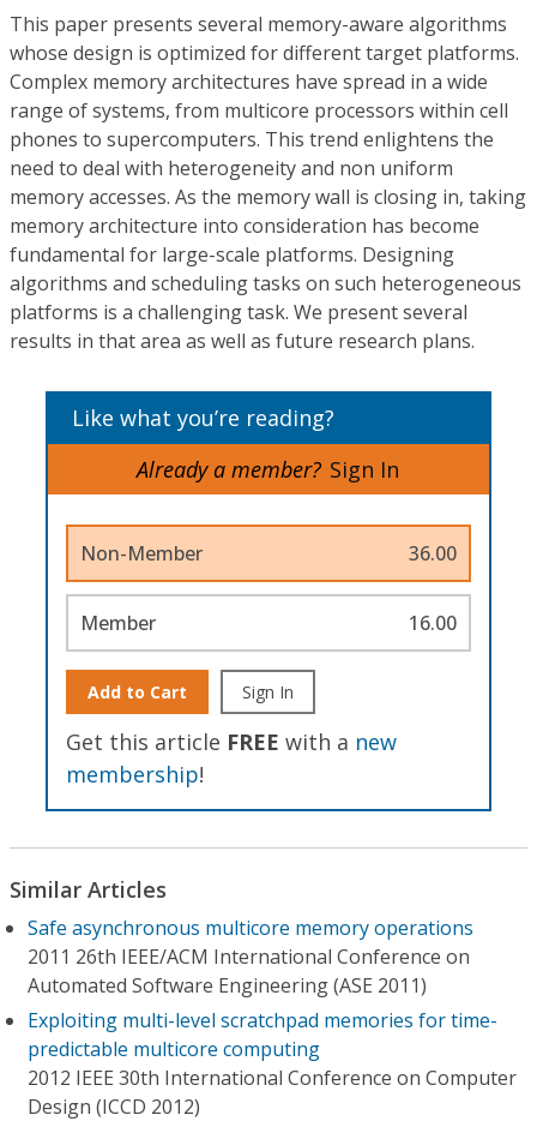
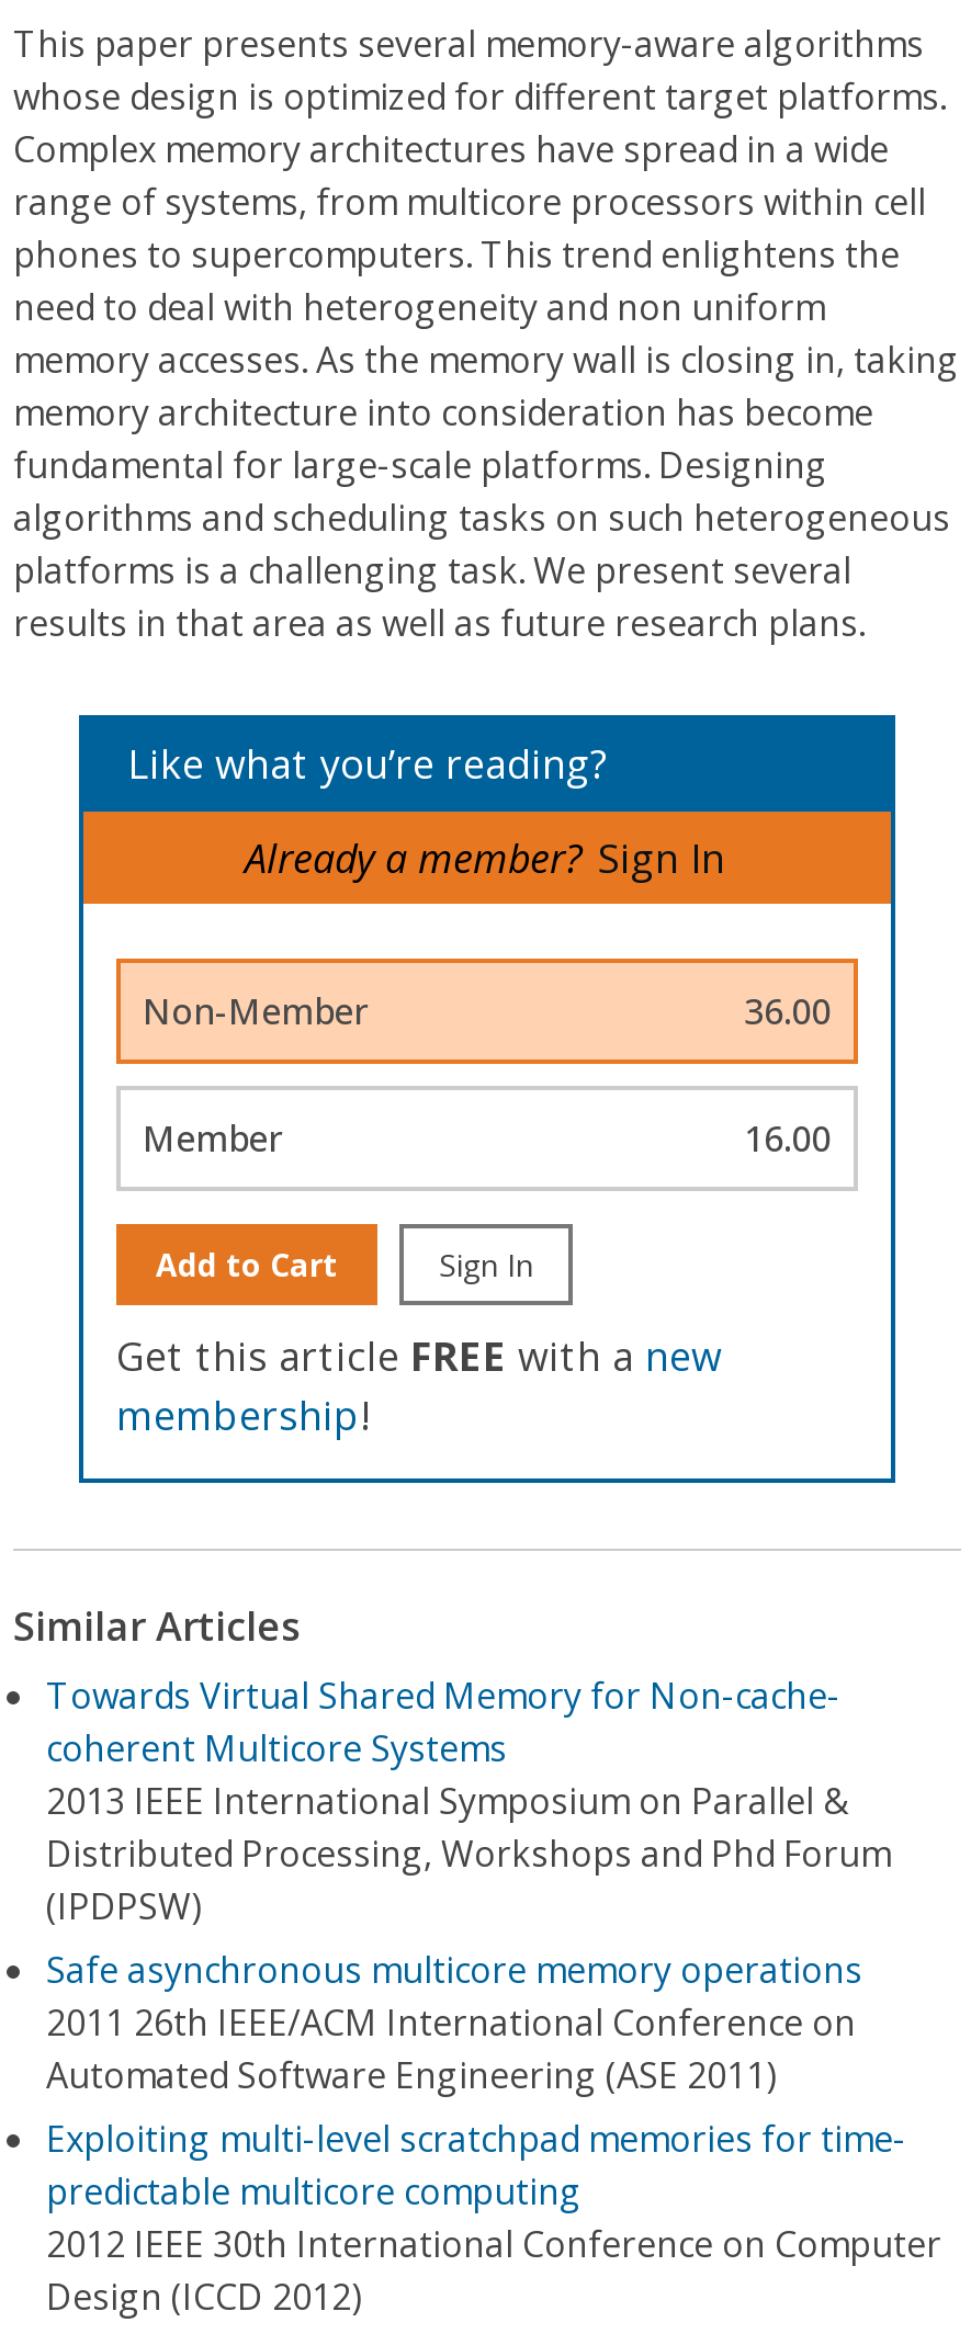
none -> [46,1672,891,1930] Towards Virtual Shared Memory for Non-cache- | coherent Multicore Systems | 2013 IEEE International Symposium on Parallel & | Distributed Processing, Workshops and Phd Forum | (IPDPSW)

